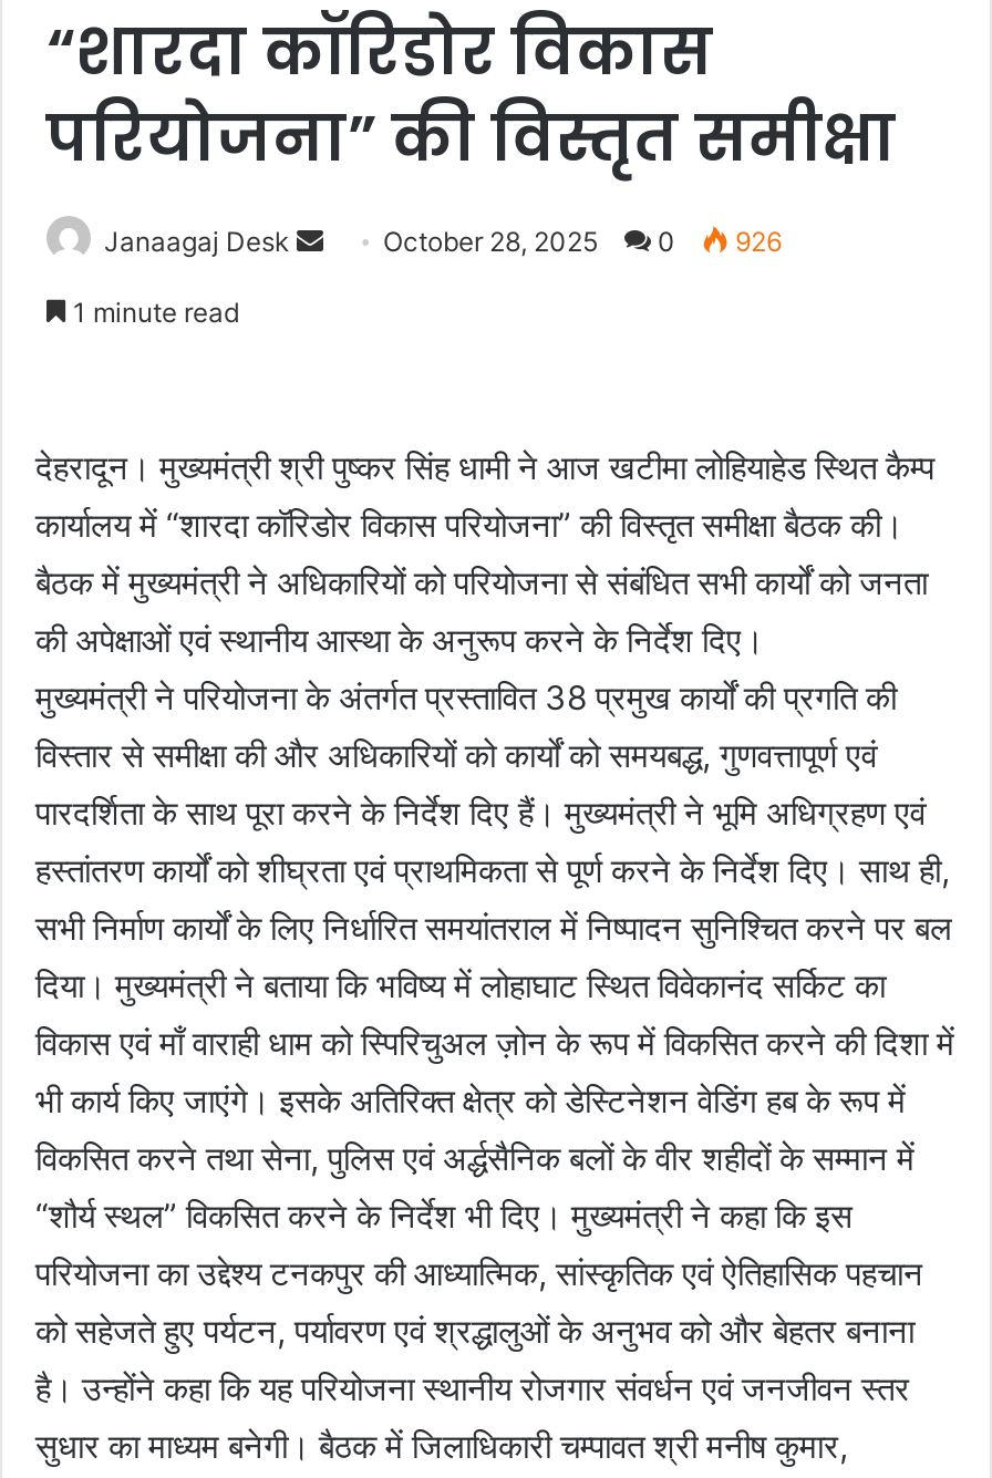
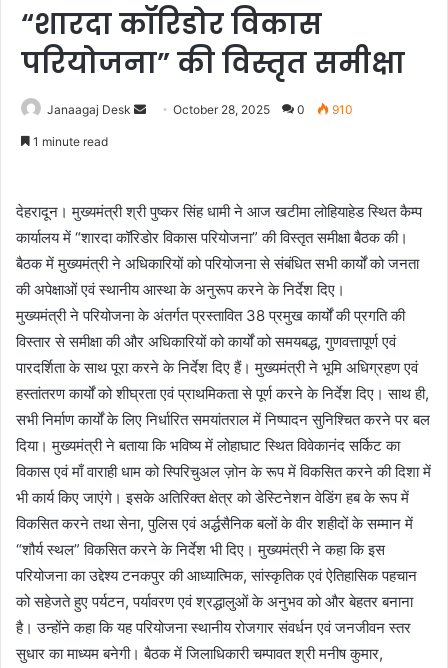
[728,225,782,258] 926 -> [329,102,353,117] 910

